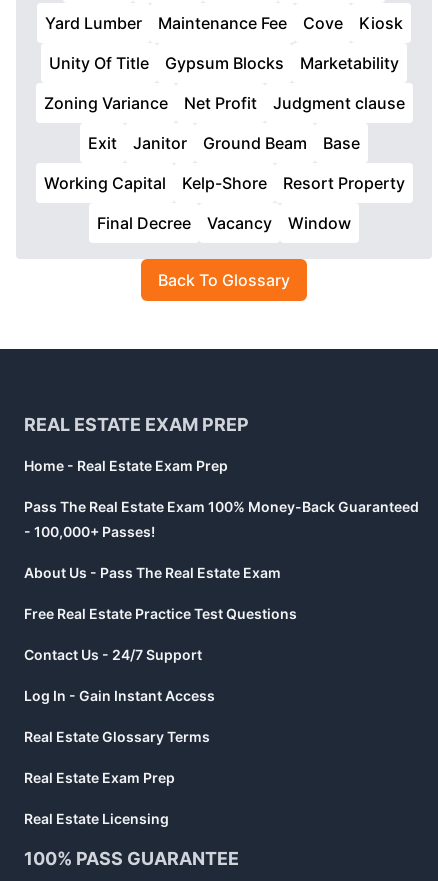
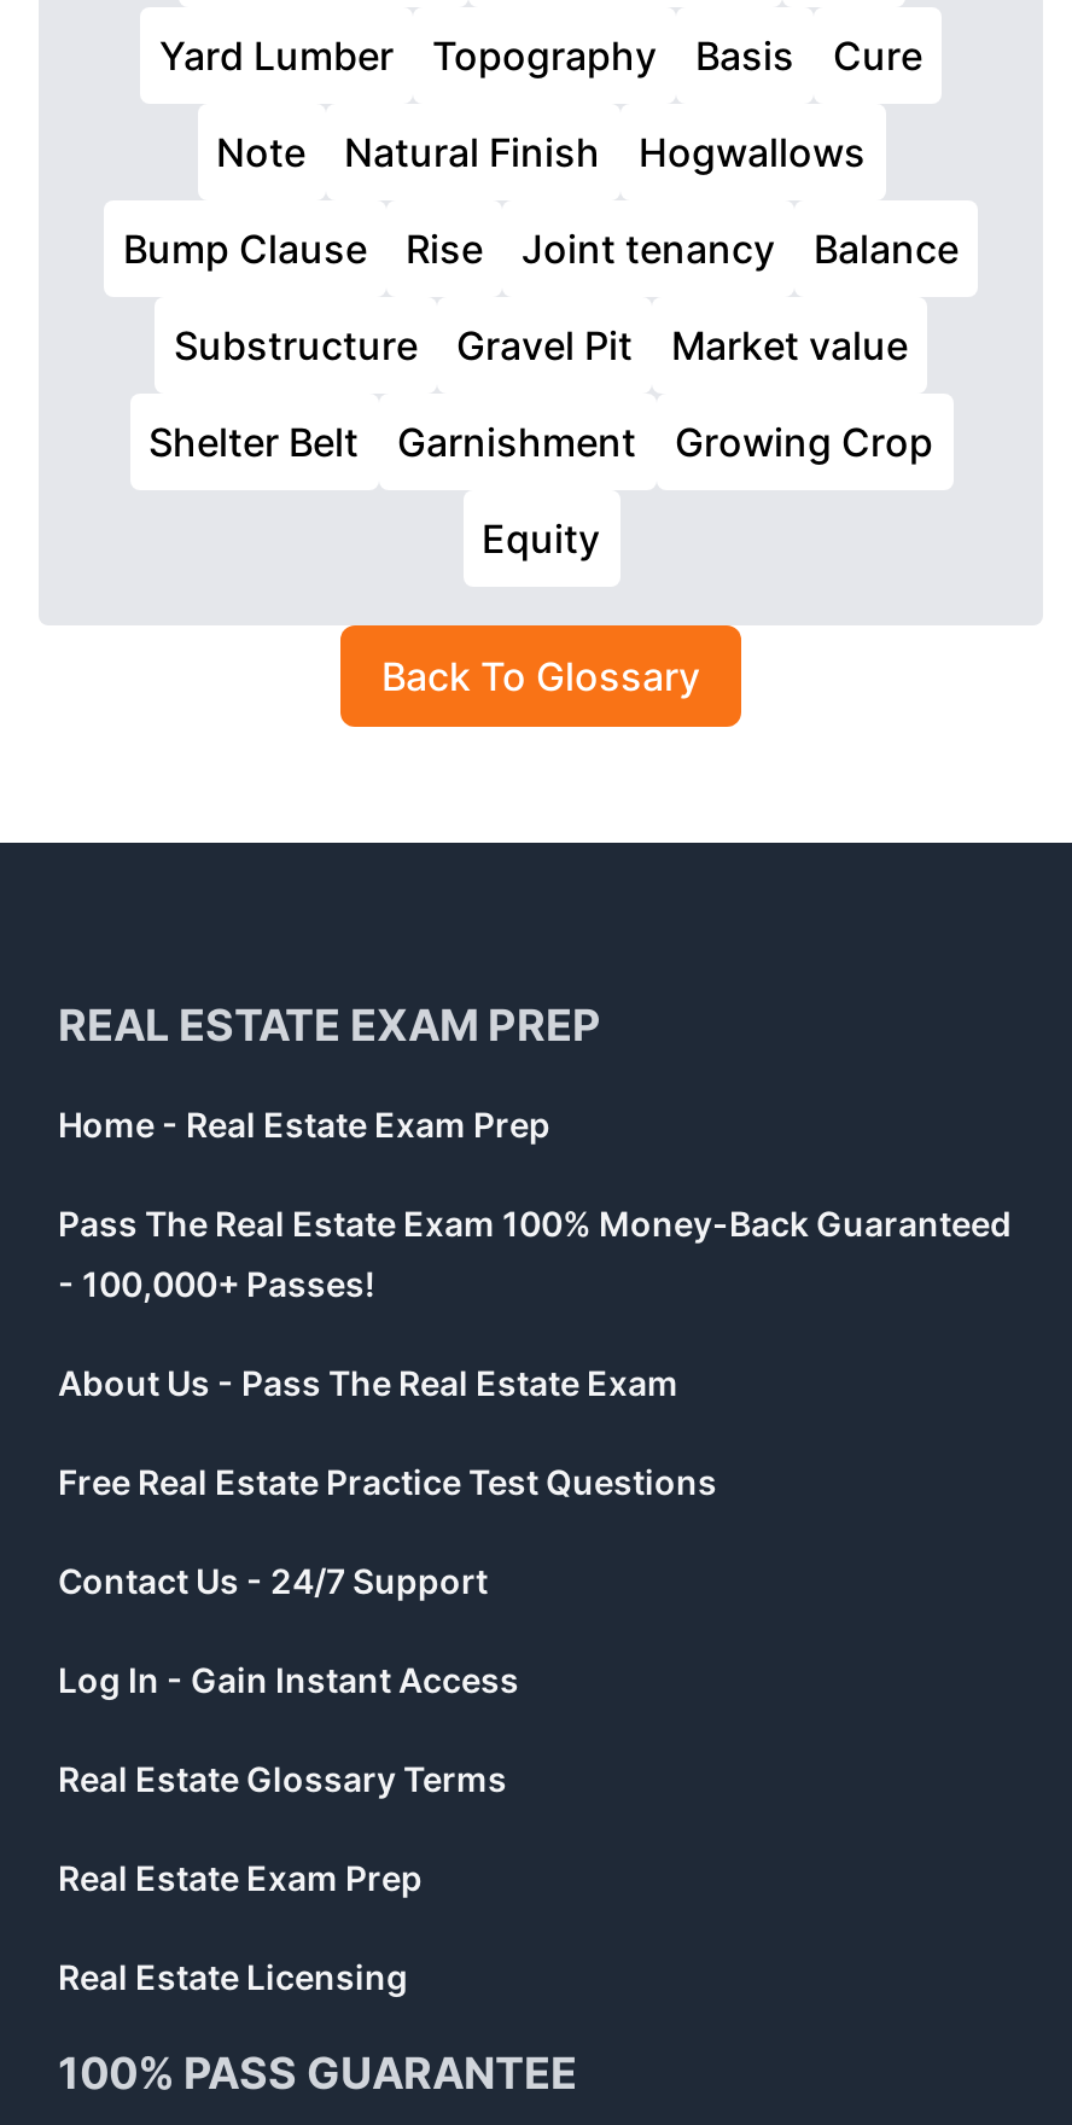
[158,13,403,33] Maintenance Fee | Cove | Kiosk -> [432,31,922,80] Topography | Basis | Cure
[49,53,399,73] Unity Of Title | Gypsum Blocks | Marketability -> [216,128,866,176] Note | Natural Finish | Hogwallows
[43,93,404,113] Zoning Variance | Net Profit | Judgment clause -> [123,225,959,273] Bump Clause | Rise | Joint tenancy | Balance
[88,133,360,153] Exit | Janitor | Ground Beam | Base -> [174,321,908,369] Substructure | Gravel Pit | Market value
[43,173,404,193] Working Capital | Kelp-Shore | Resort Property -> [148,418,933,466] Shelter Belt | Garnishment | Growing Crop
[97,213,351,233] Final Decree | Vacancy | Window -> [482,514,600,563] Equity

